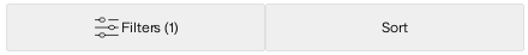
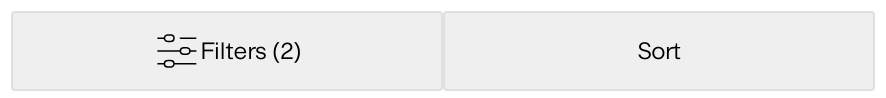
[121,19,179,36] Filters (1) -> [200,37,302,65] Filters (2)

